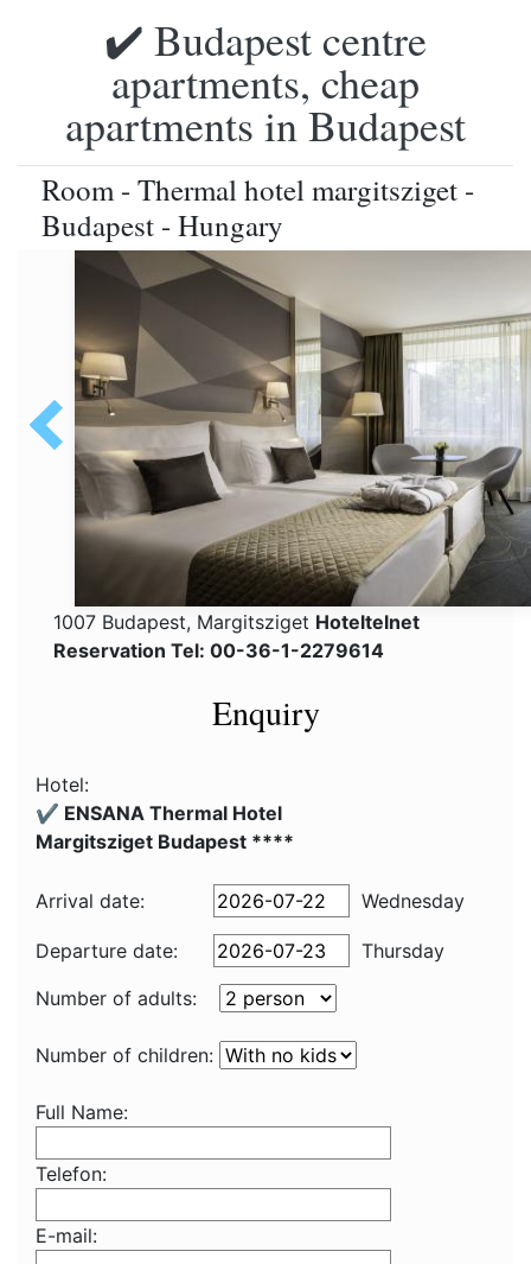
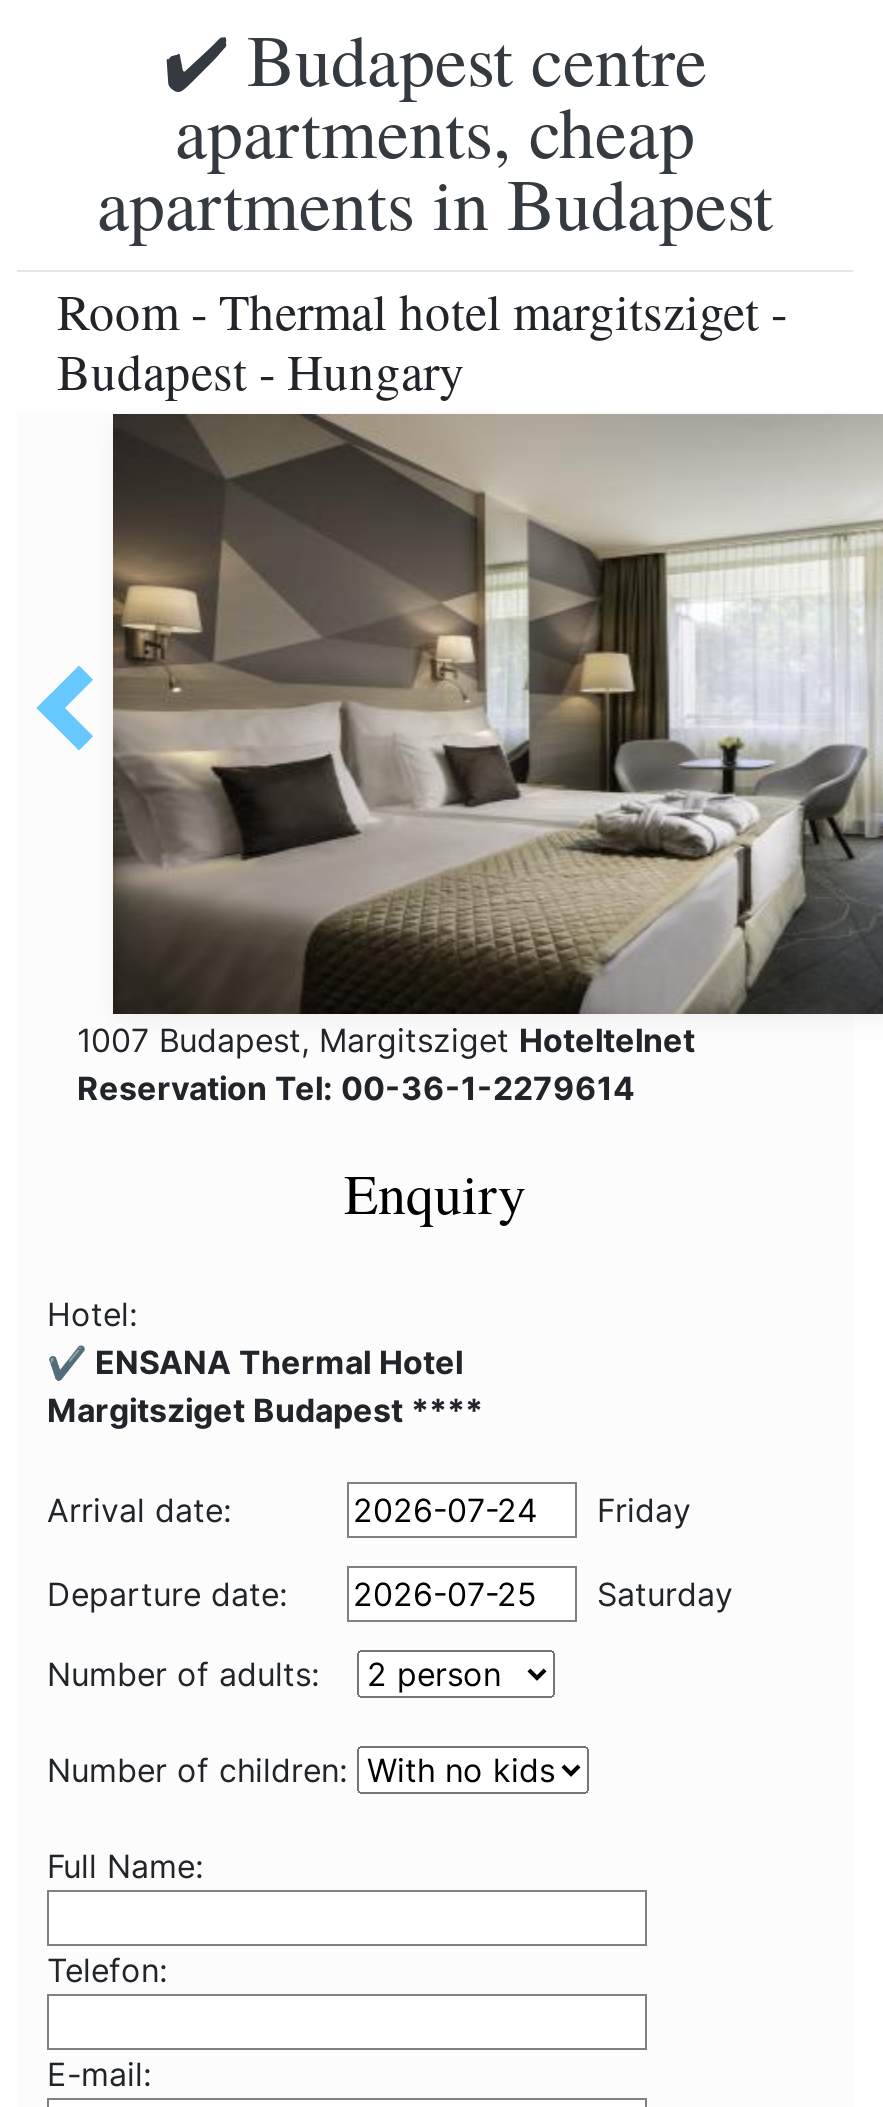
[362,889,465,913] Wednesday -> [597,1490,691,1530] Friday
[362,939,444,963] Thursday -> [597,1574,733,1614] Saturday

